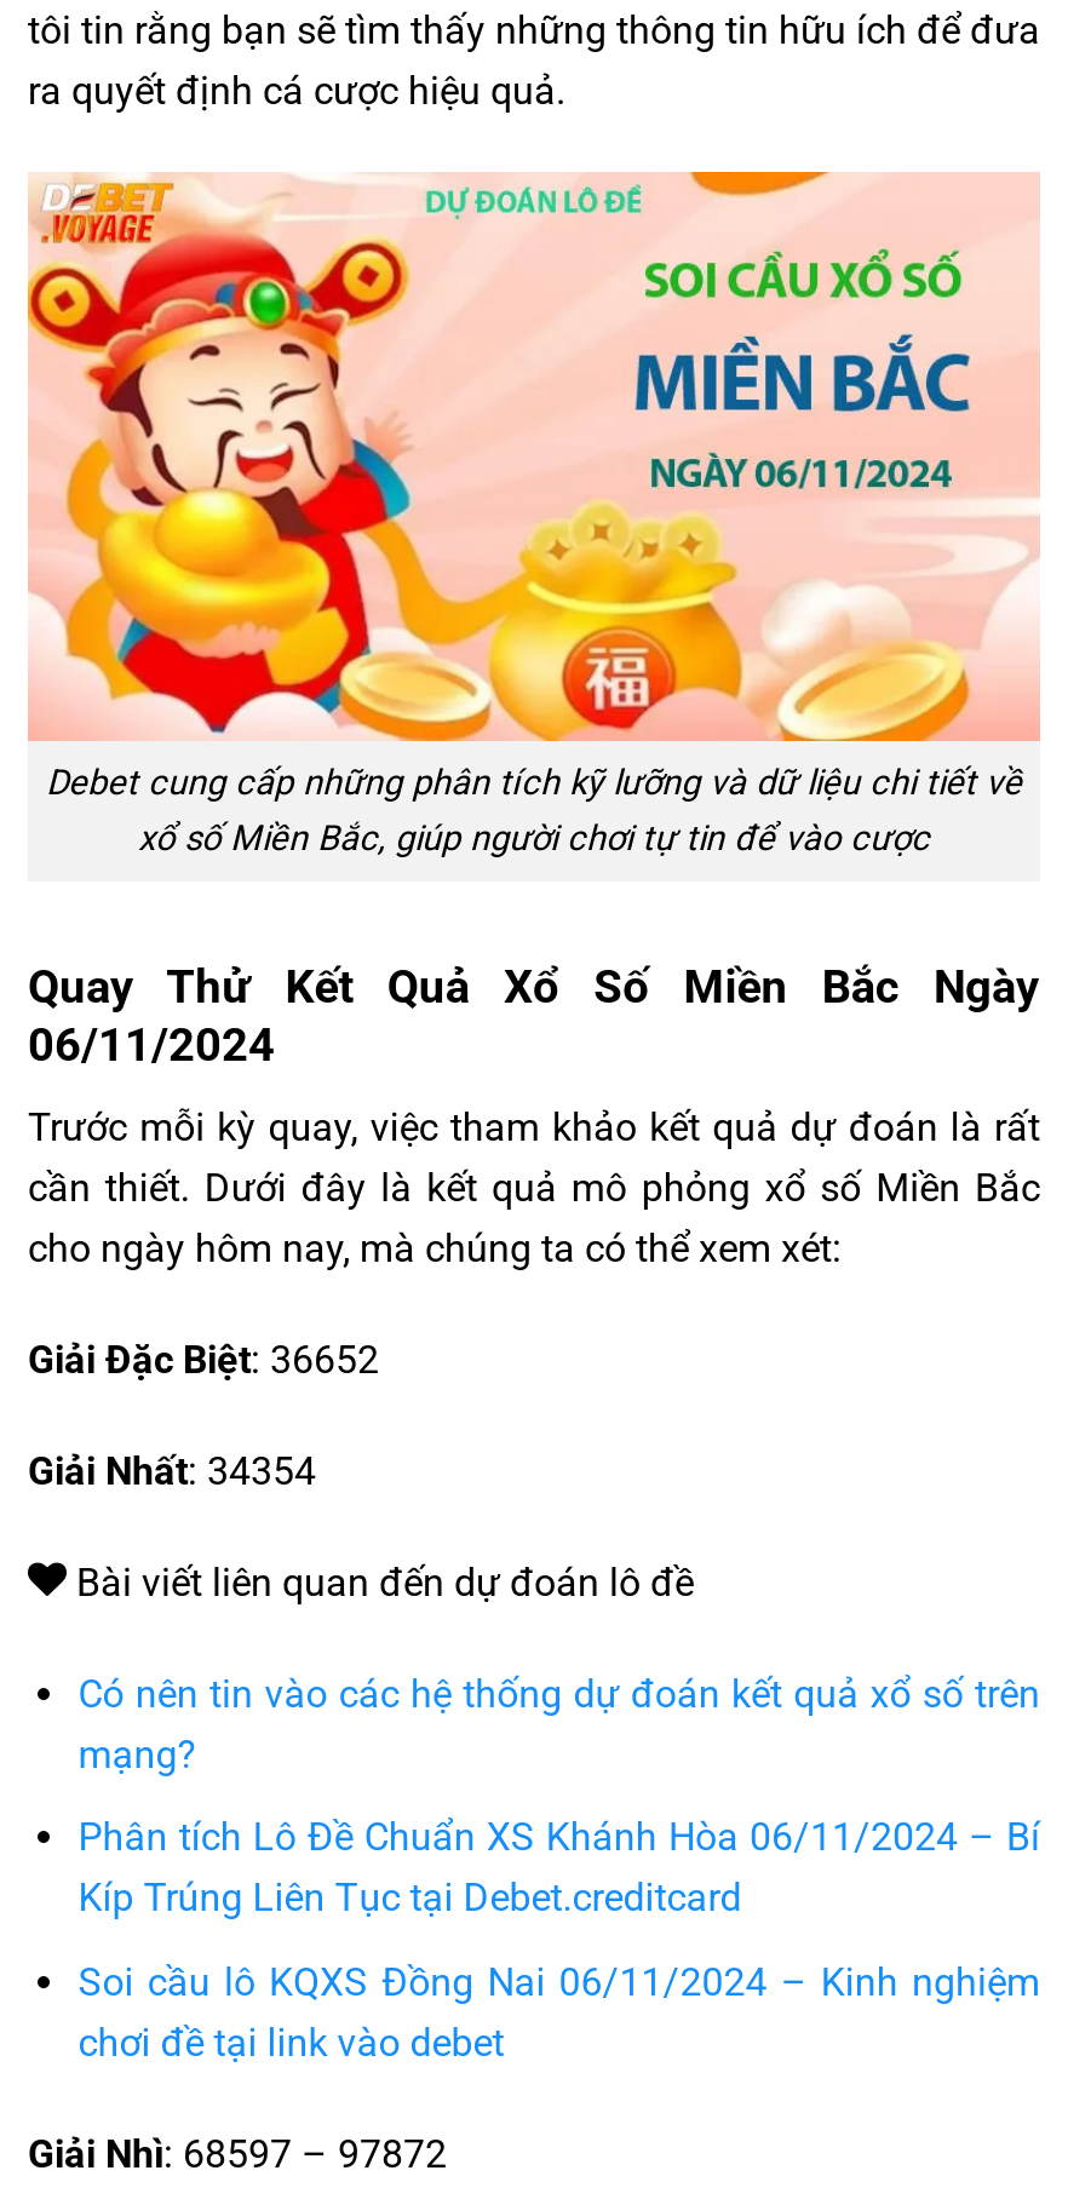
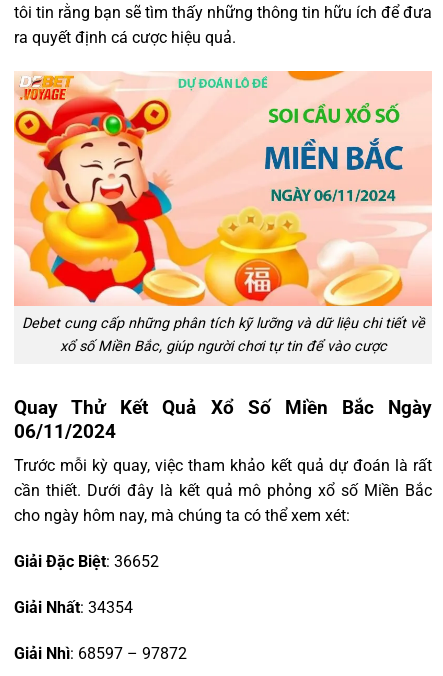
[67,1559,1040,2065] Bài viết liên quan đến dự đoán lô đề | Có nên tin vào các hệ thống dự đoán kết quả xổ số trên | mạng? | Phân tích Lô Đề Chuẩn XS Khánh Hòa 06/11/2024 – Bí | Kíp Trúng Liên Tục tại Debet.creditcard | Soi cầu lô KQXS Đồng Nai 06/11/2024 – Kinh nghiệm | chơi đề tại link vào debet -> none

